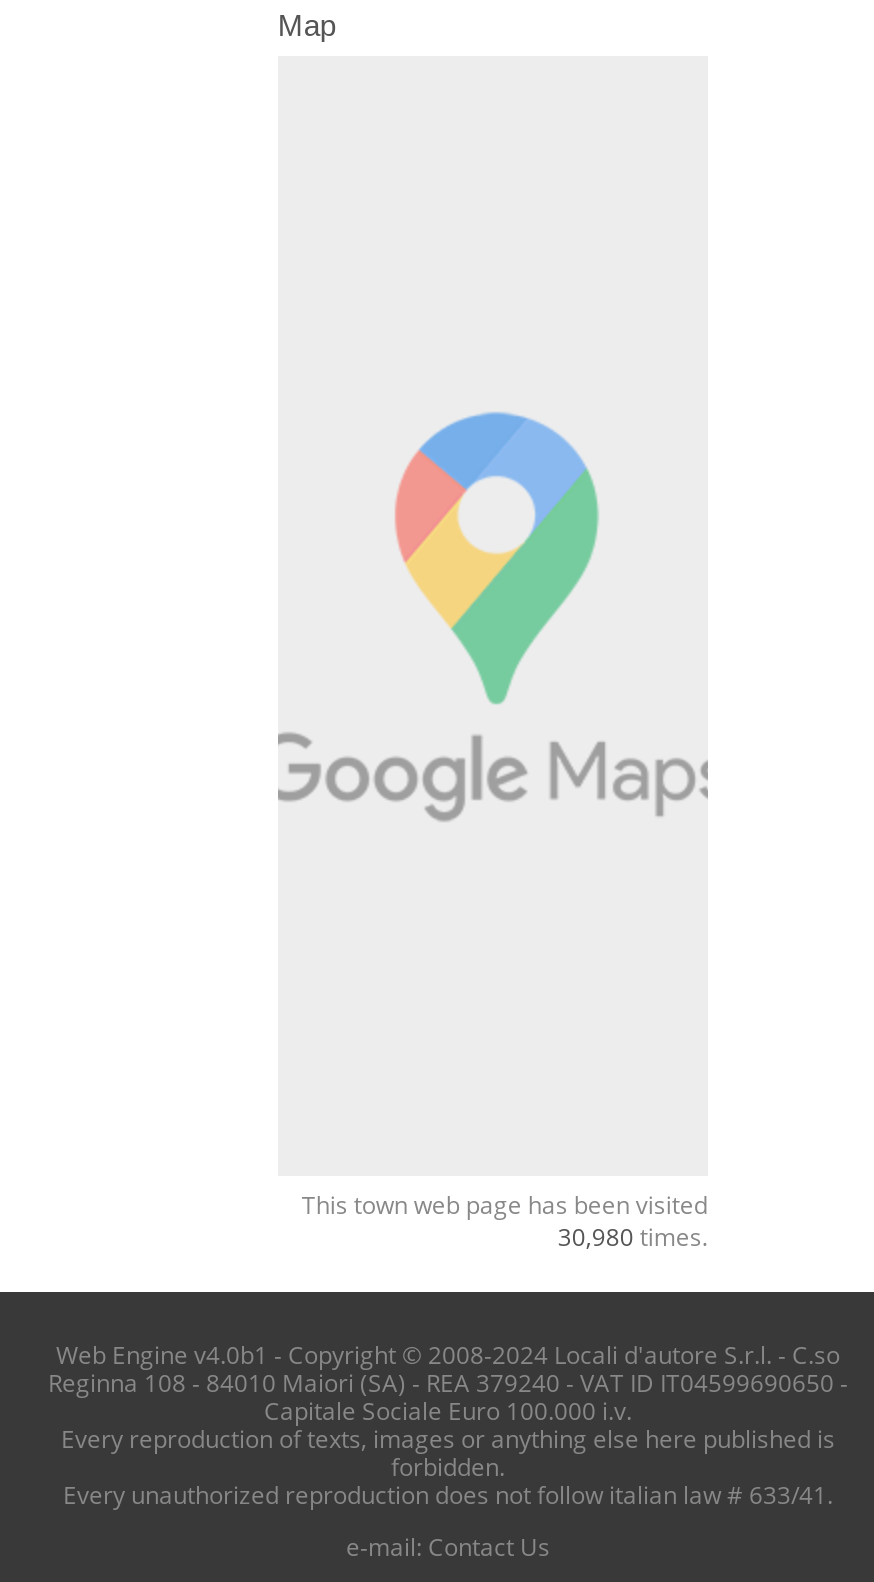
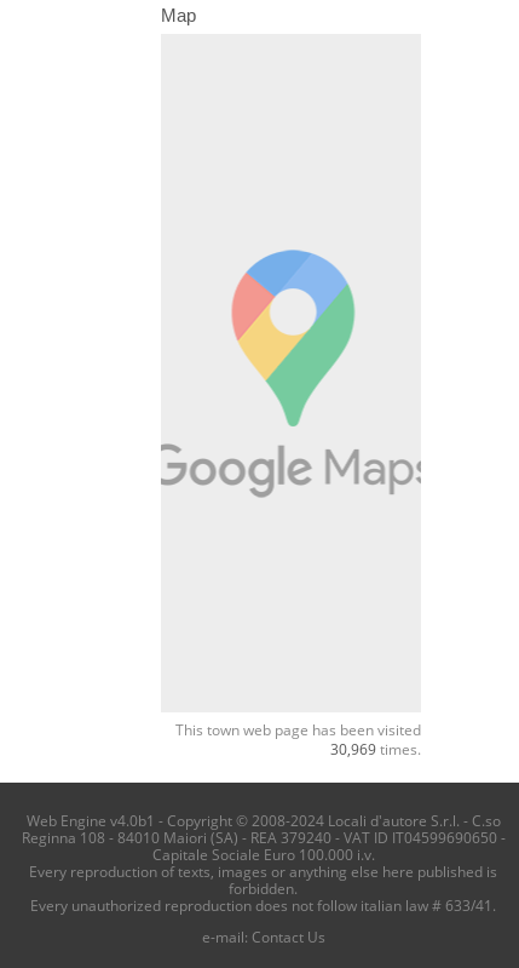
[558,1220,708,1252] 30,980 times. -> [330,739,421,758] 30,969 times.

